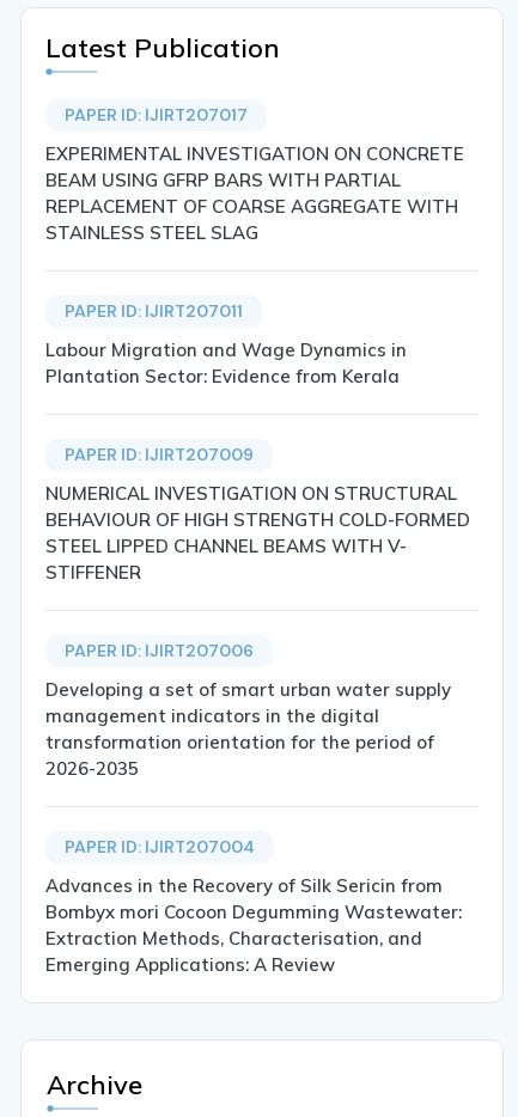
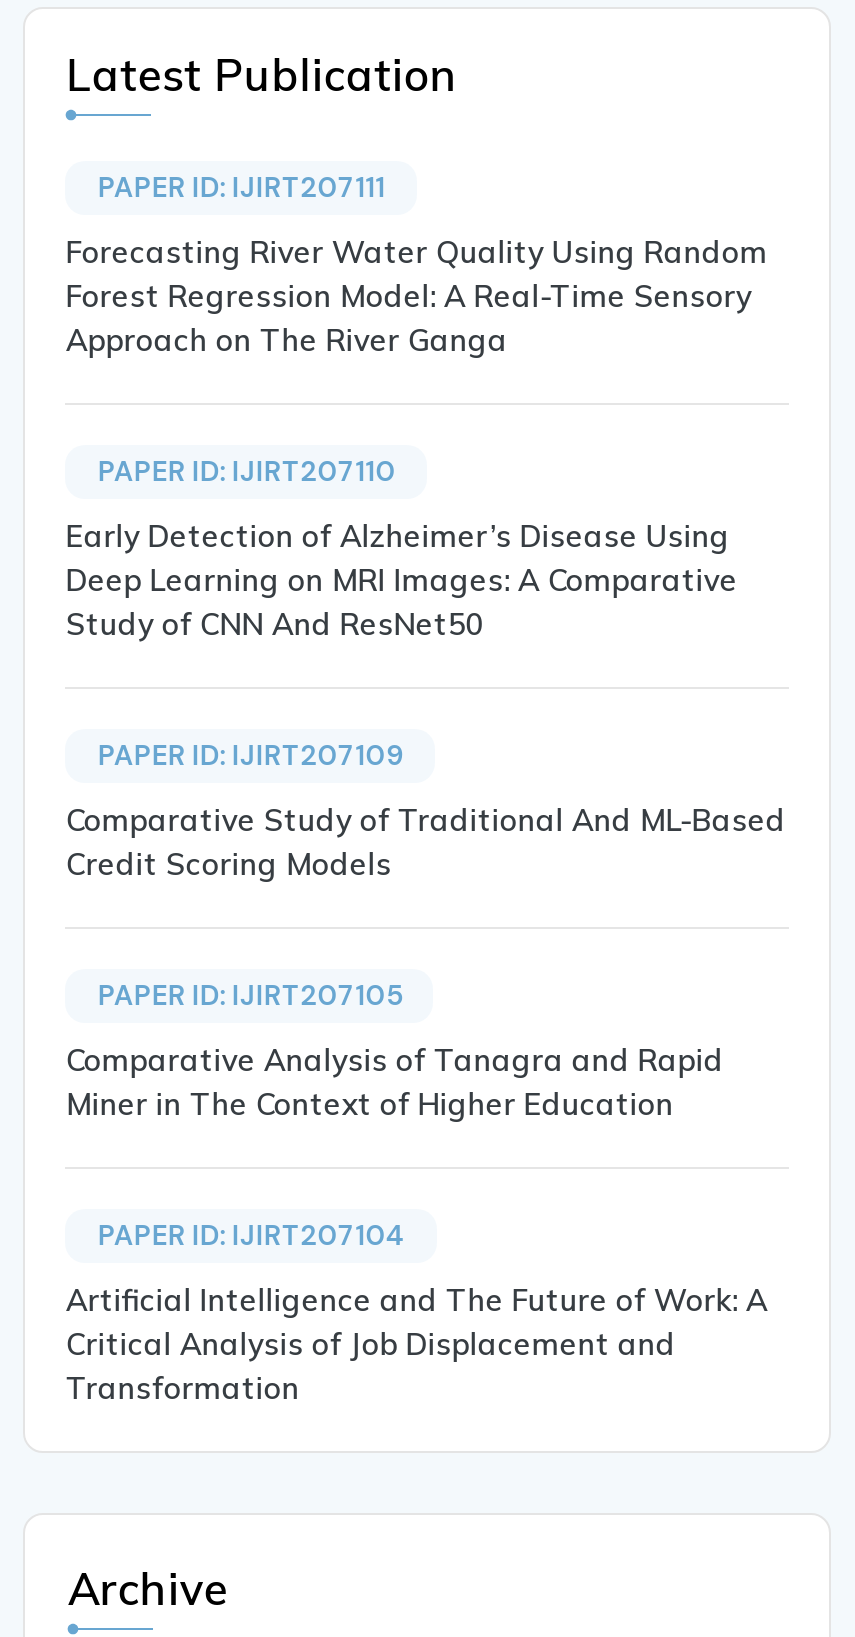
[65,104,248,125] PAPER ID: IJIRT207017 -> [98,168,386,204] PAPER ID: IJIRT207111
[46,142,465,243] EXPERIMENTAL INVESTIGATION ON CONCRETE | BEAM USING GFRP BARS WITH PARTIAL | REPLACEMENT OF COARSE AGGREGATE WITH | STAINLESS STEEL SLAG -> [66,232,768,358] Forecasting River Water Quality Using Random | Forest Regression Model: A Real-Time Sensory | Approach on The River Ganga
[65,300,243,321] PAPER ID: IJIRT207011 -> [98,452,396,488] PAPER ID: IJIRT207110
[46,338,407,387] Labour Migration and Wage Dynamics in | Plantation Sector: Evidence from Kerala -> [66,516,738,642] Early Detection of Alzheimer’s Disease Using | Deep Learning on MRI Images: A Comparative | Study of CNN And ResNet50
[65,443,254,465] PAPER ID: IJIRT207009 -> [98,736,404,772] PAPER ID: IJIRT207109
[46,481,471,583] NUMERICAL INVESTIGATION ON STRUCTURAL | BEHAVIOUR OF HIGH STRENGTH COLD-FORMED | STEEL LIPPED CHANNEL BEAMS WITH V- | STIFFENER -> [66,800,786,882] Comparative Study of Traditional And ML-Based | Credit Scoring Models
[65,639,254,661] PAPER ID: IJIRT207006 -> [98,976,402,1012] PAPER ID: IJIRT207105
[46,678,451,779] Developing a set of smart urban water supply | management indicators in the digital | transformation orientation for the period of | 2026-2035 -> [66,1040,724,1122] Comparative Analysis of Tanagra and Rapid | Miner in The Context of Higher Education
[65,835,255,857] PAPER ID: IJIRT207004 -> [98,1216,406,1252] PAPER ID: IJIRT207104
[46,874,462,975] Advances in the Recovery of Silk Sericin from | Bombyx mori Cocoon Degumming Wastewater: | Extraction Methods, Characterisation, and | Emerging Applications: A Review -> [66,1280,768,1406] Artificial Intelligence and The Future of Work: A | Critical Analysis of Job Displacement and | Transformation

